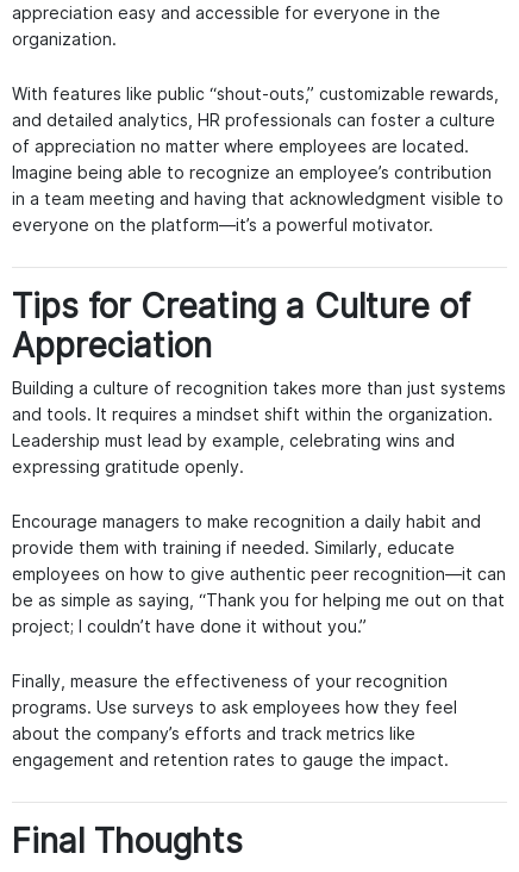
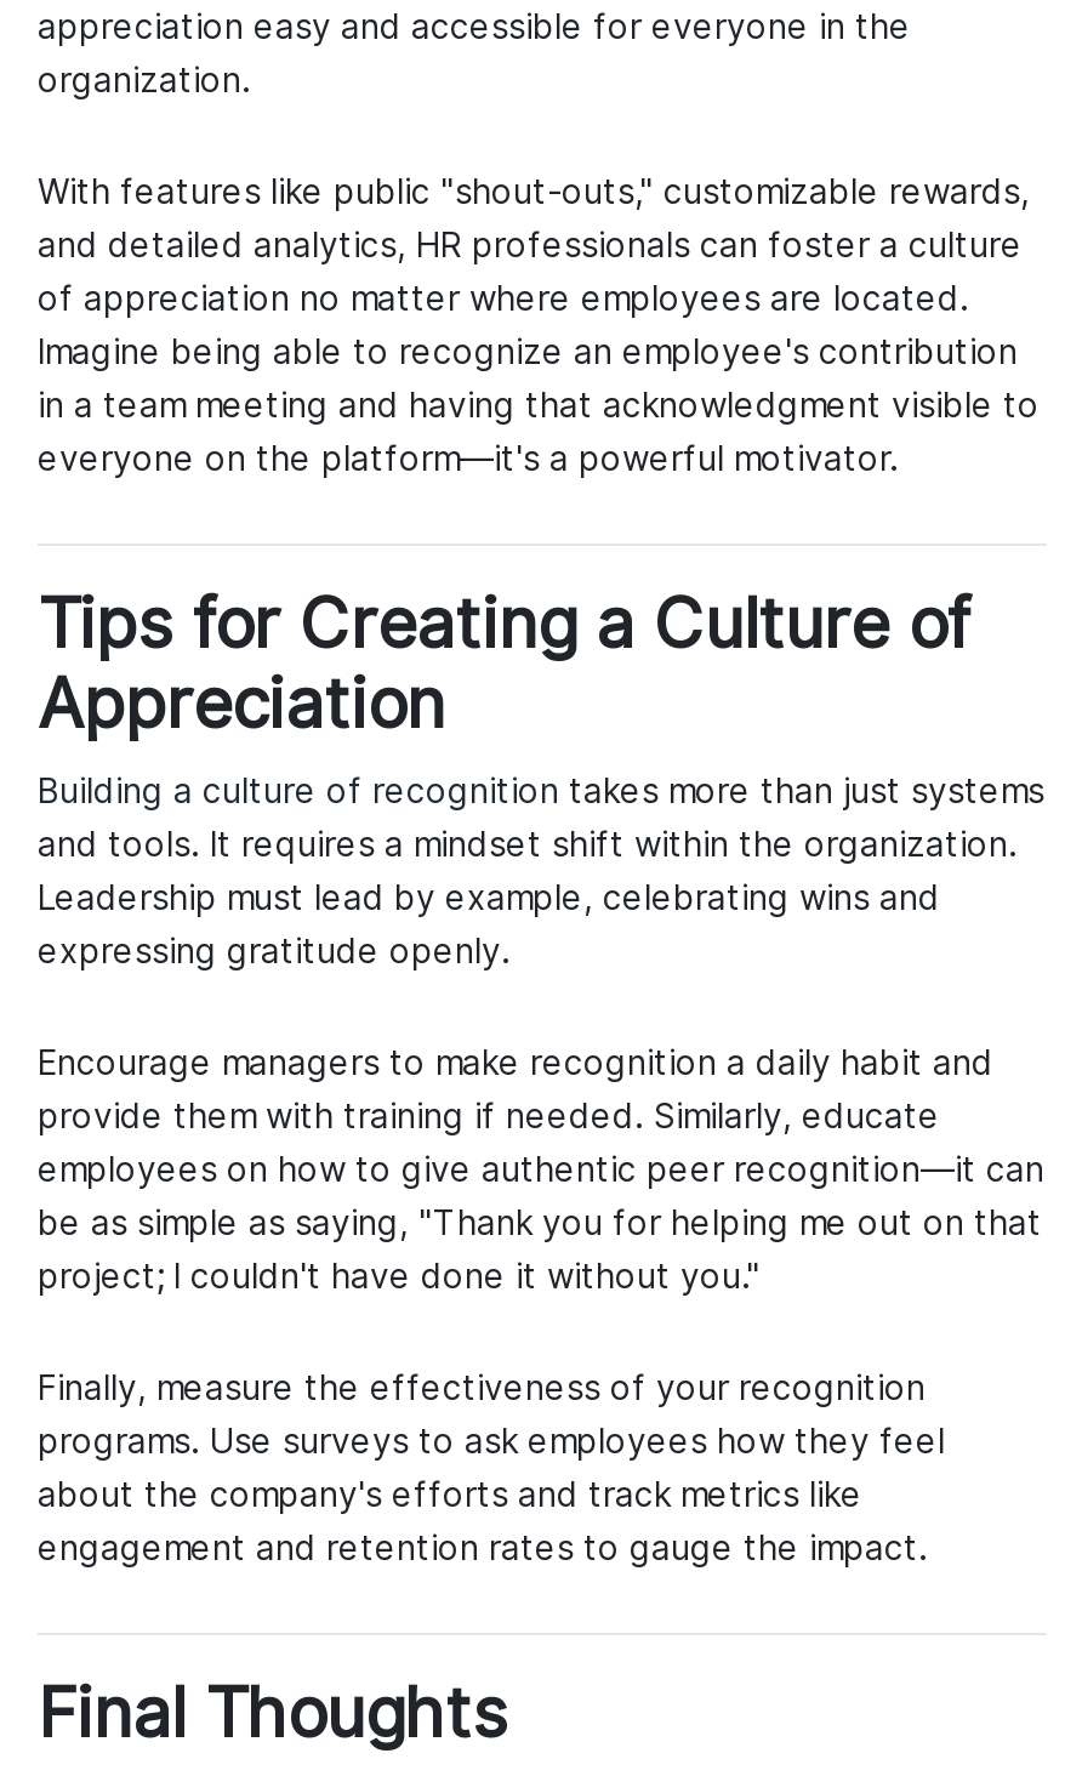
[12,85,499,104] With features like public “shout-outs,” customizable rewards, -> [38,173,1030,212] With features like public "shout-outs," customizable rewards,
[12,164,492,183] Imagine being able to recognize an employee’s contribution -> [38,333,1018,372] Imagine being able to recognize an employee's contribution
[12,216,433,235] everyone on the platform—it’s a powerful motivator. -> [38,440,899,479] everyone on the platform—it's a powerful motivator.
[12,591,505,610] be as simple as saying, “Thank you for helping me out on that -> [38,1204,1042,1243] be as simple as saying, "Thank you for helping me out on that
[12,618,367,637] project; I couldn’t have done it without you.” -> [38,1258,761,1297] project; I couldn't have done it without you."
[12,725,415,744] about the company’s efforts and track metrics like -> [38,1476,862,1515] about the company's efforts and track metrics like

